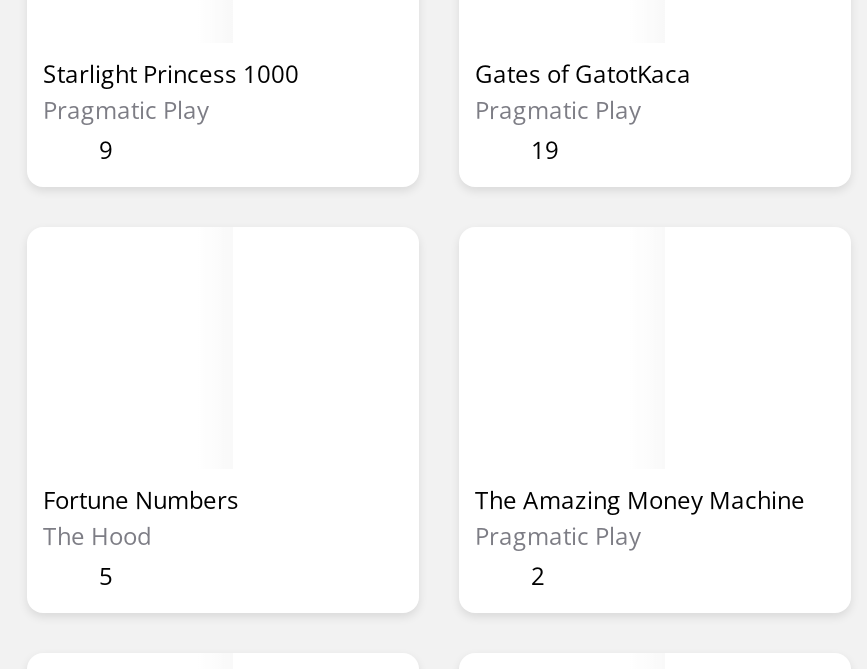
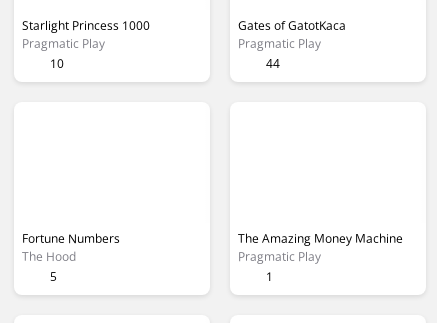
[99,132,113,166] 9 -> [50,55,64,72] 10
[531,132,559,166] 19 -> [266,55,280,72] 44
[531,559,545,593] 2 -> [266,268,273,285] 1

